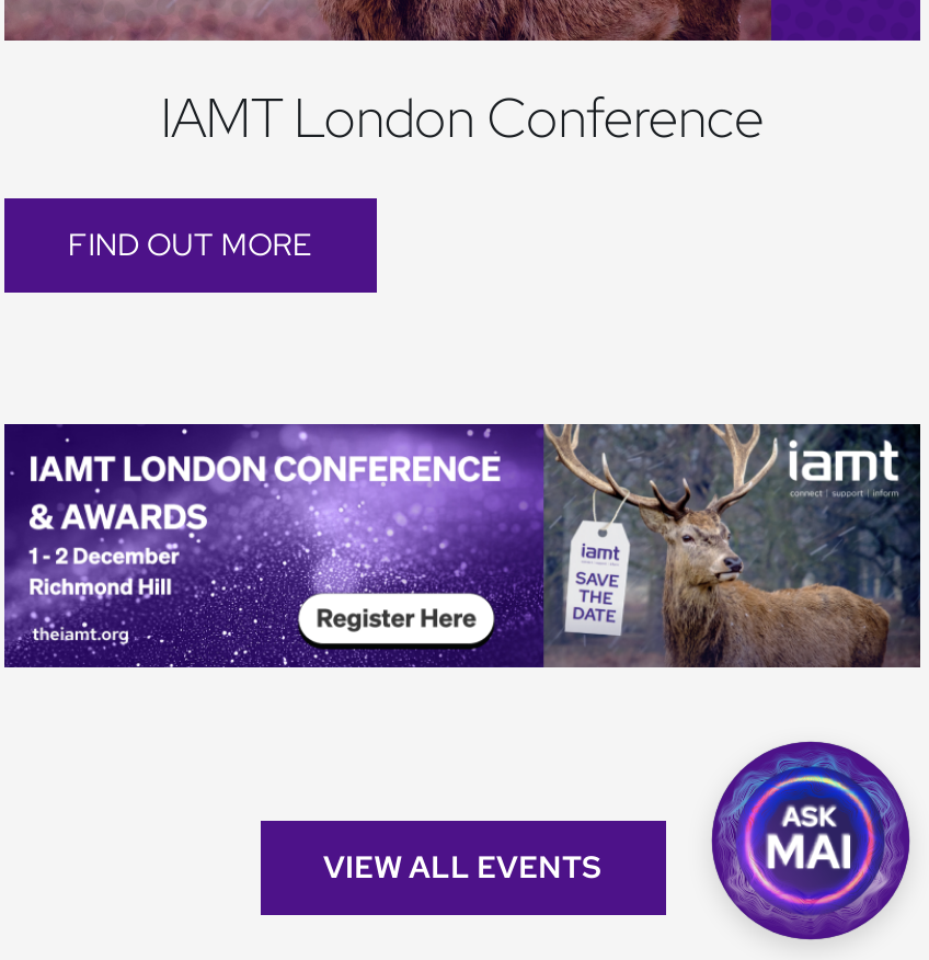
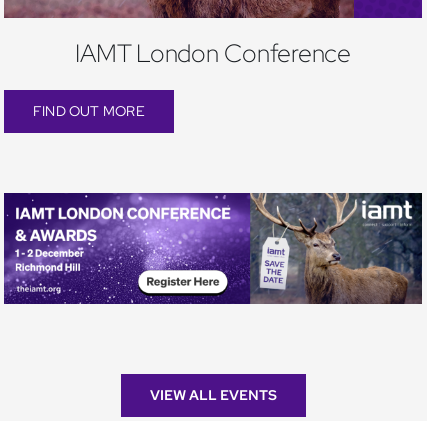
[708,739,914,942] [image] -> none

